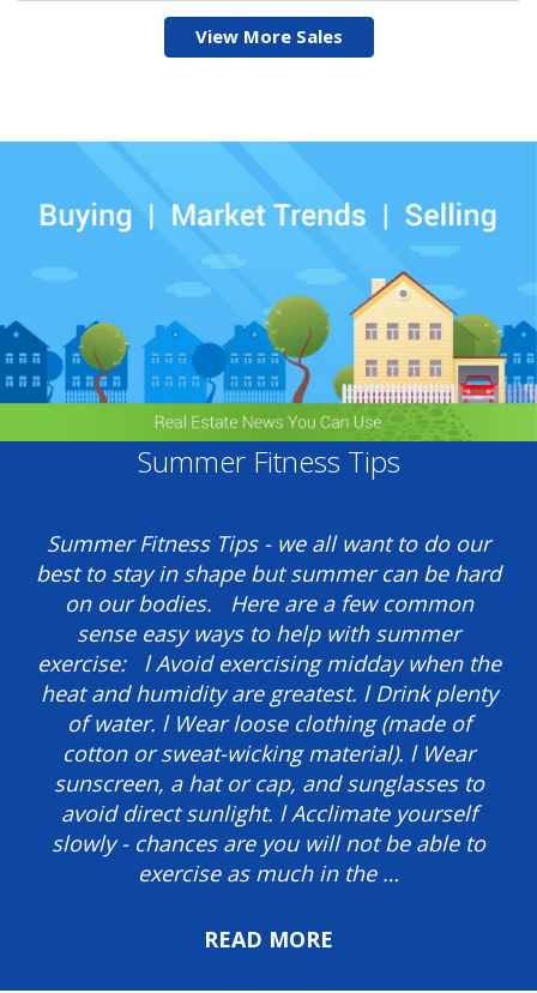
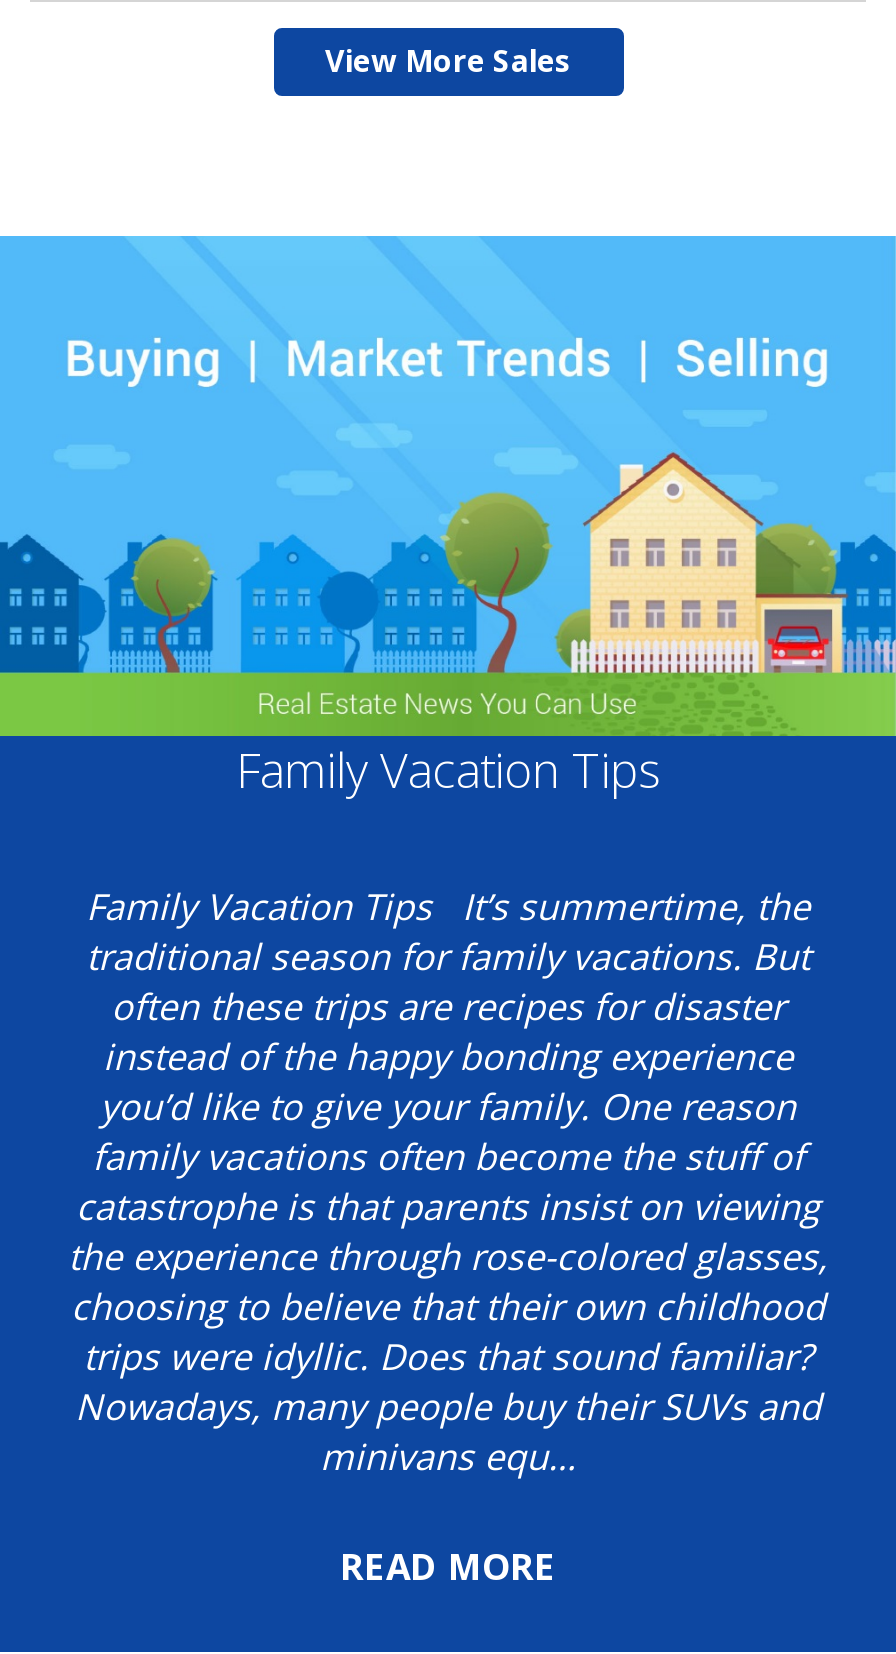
[137,441,400,481] Summer Fitness Tips -> [236,736,660,802] Family Vacation Tips
[36,529,501,887] Summer Fitness Tips - we all want to do our | best to stay in shape but summer can be hard | on our bodies. Here are a few common | sense easy ways to help with summer | exercise: l Avoid exercising midday when the | heat and humidity are greatest. l Drink plenty | of water. l Wear loose clothing (made of | cotton or sweat-wicking material). l Wear | sunscreen, a hat or cap, and sunglasses to | avoid direct sunlight. l Acclimate yourself | slowly - chances are you will not be able to | exercise as much in the … -> [68,882,828,1480] Family Vacation Tips It’s summertime, the | traditional season for family vacations. But | often these trips are recipes for disaster | instead of the happy bonding experience | you’d like to give your family. One reason | family vacations often become the stuff of | catastrophe is that parents insist on viewing | the experience through rose-colored glasses, | choosing to believe that their own childhood | trips were idyllic. Does that sound familiar? | Nowadays, many people buy their SUVs and | minivans equ…

